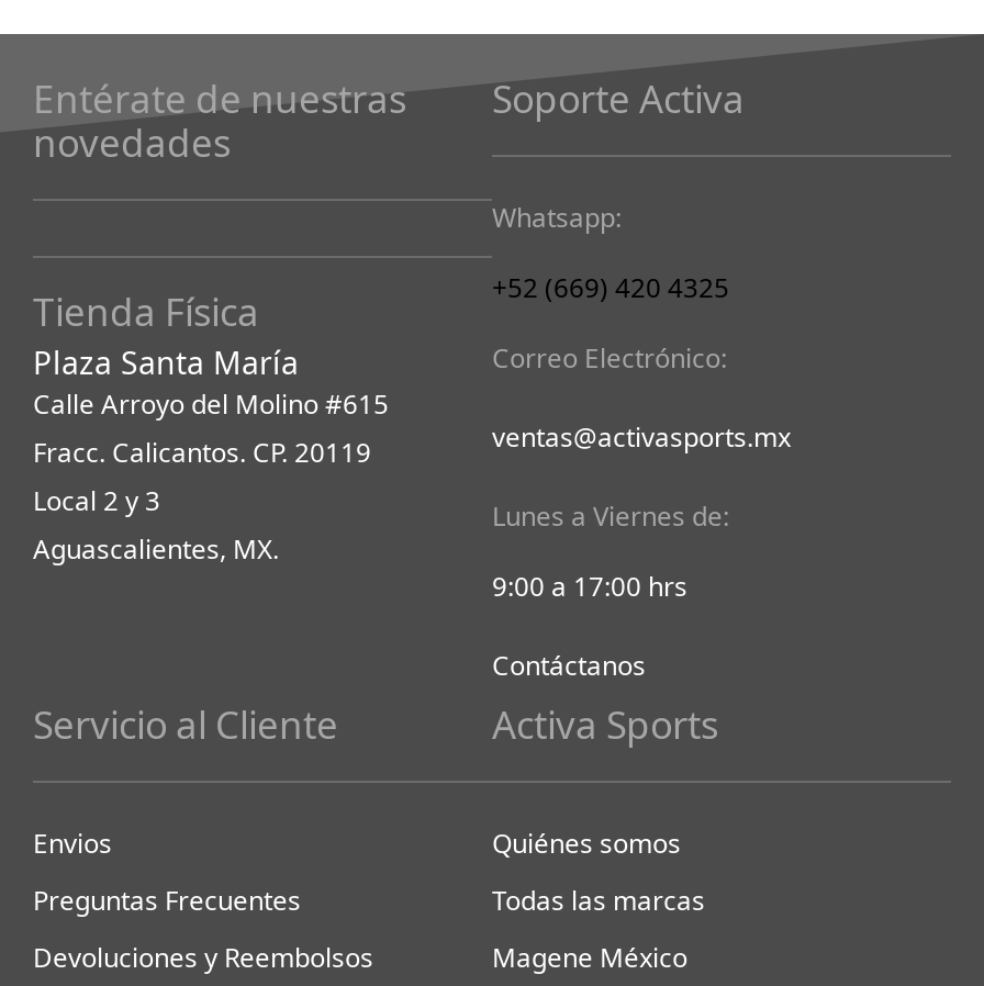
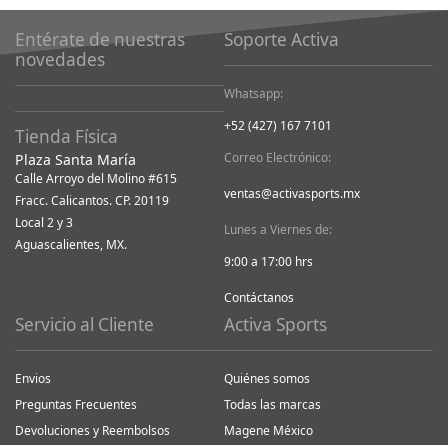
[492,269,729,306] +52 (669) 420 4325 -> [224,117,332,134] +52 (427) 167 7101

